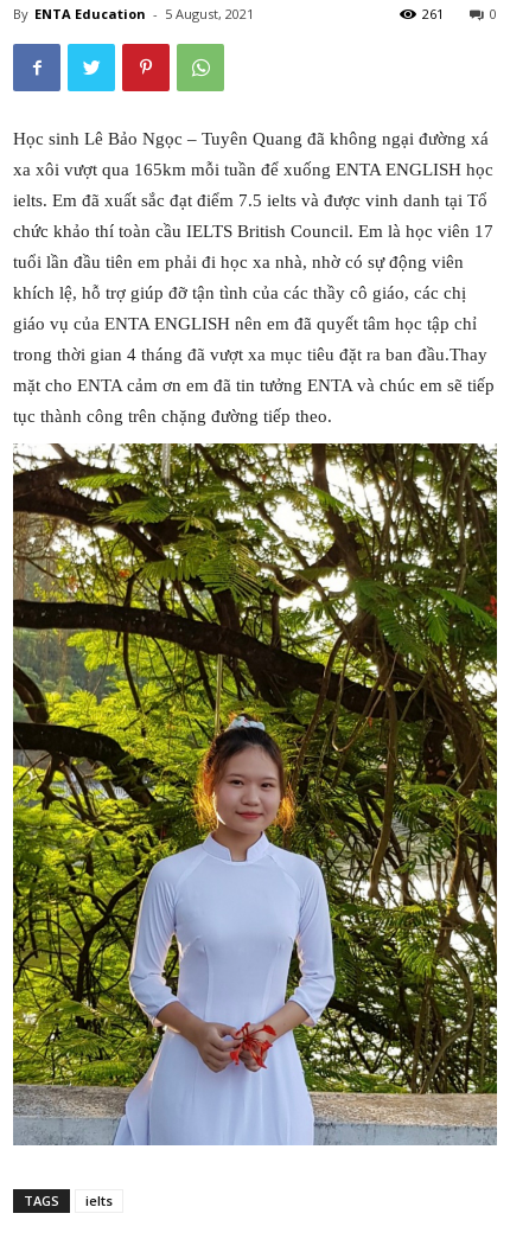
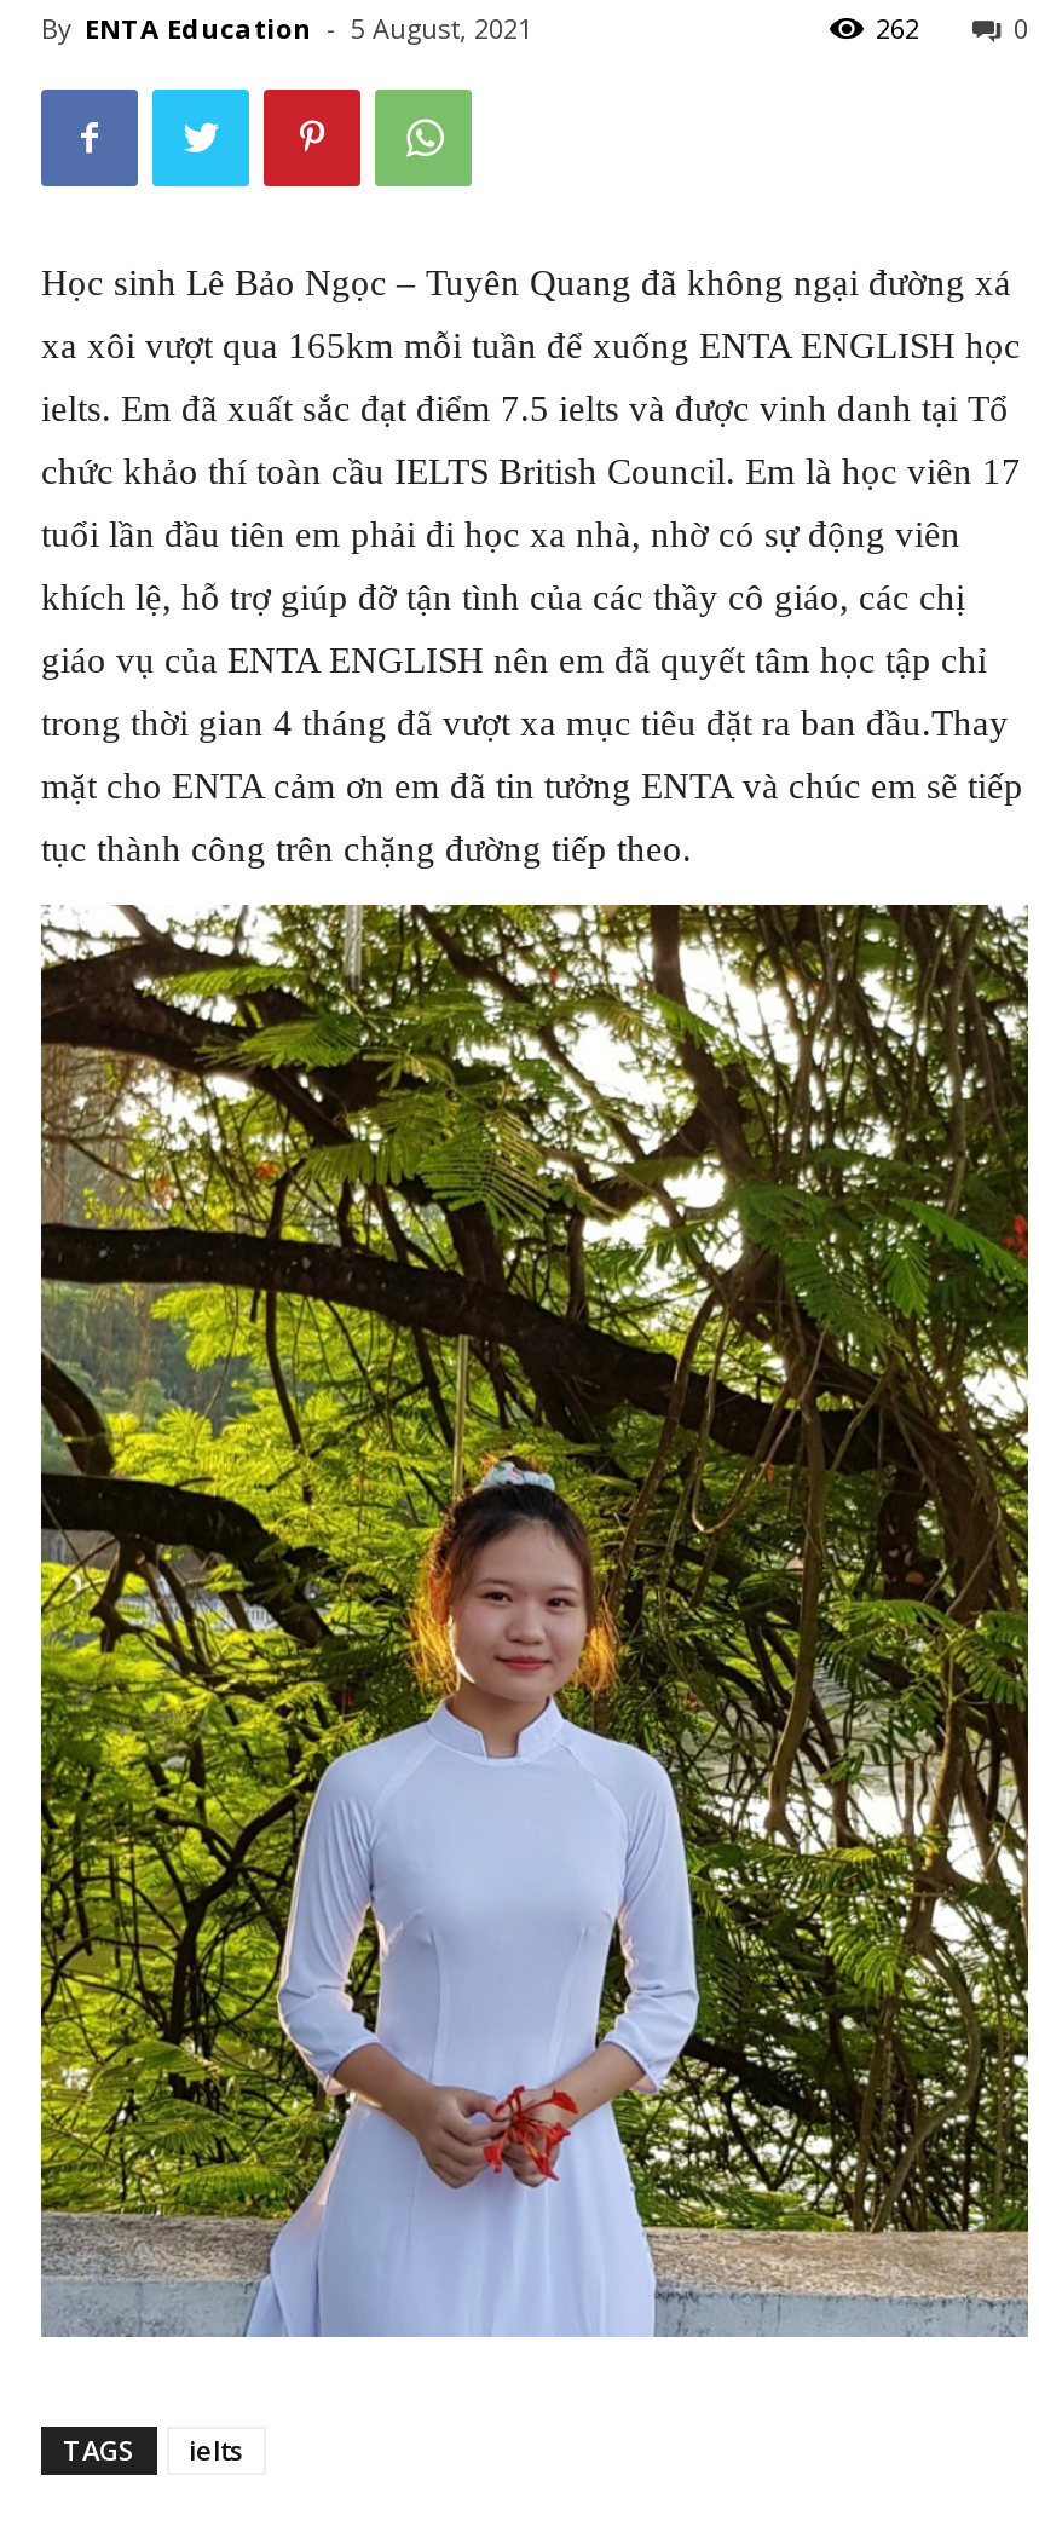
[422,5,444,23] 261 -> [876,10,919,46] 262

